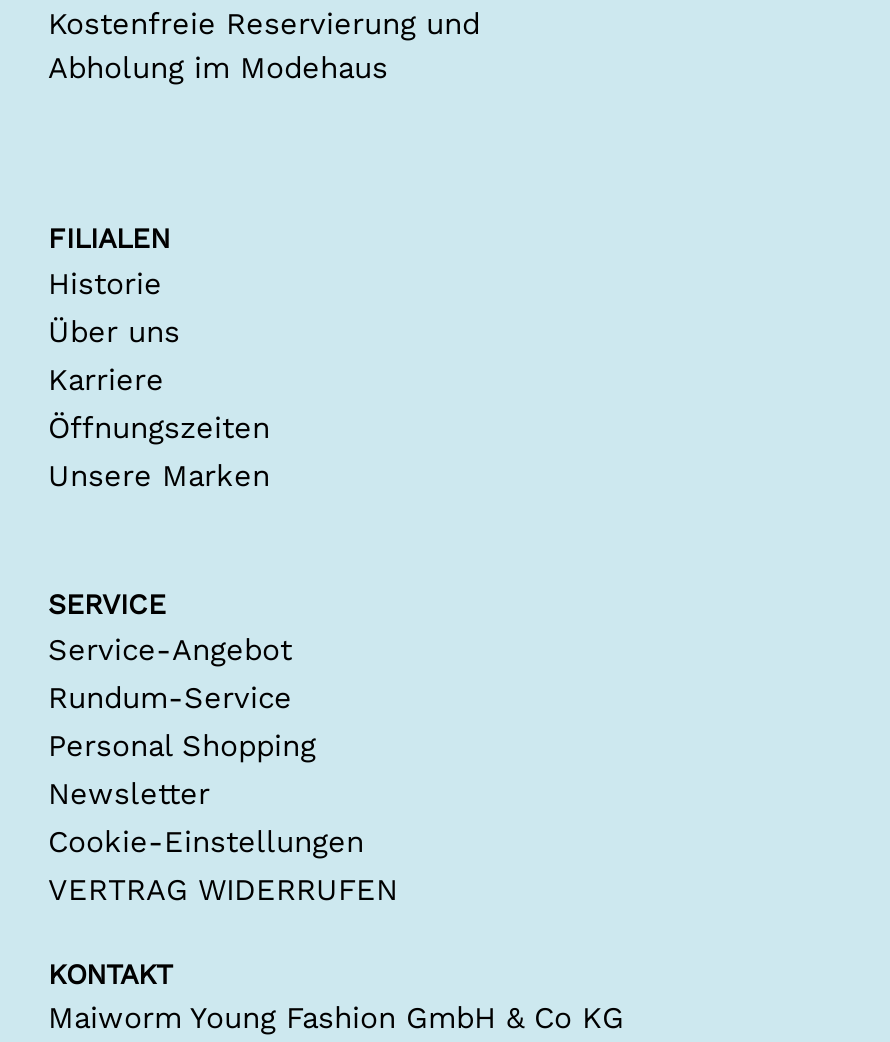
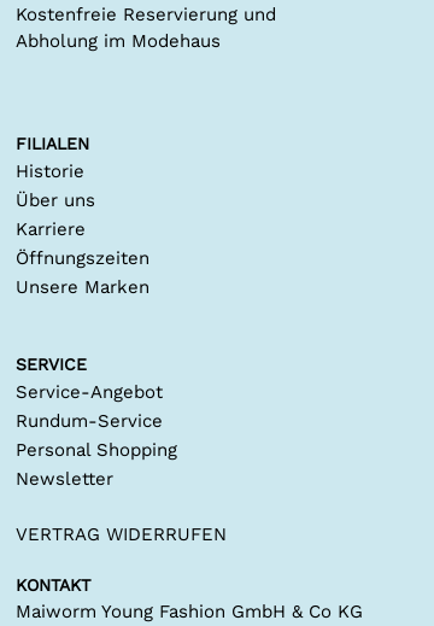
[48,824,364,860] Cookie-Einstellungen -> none

